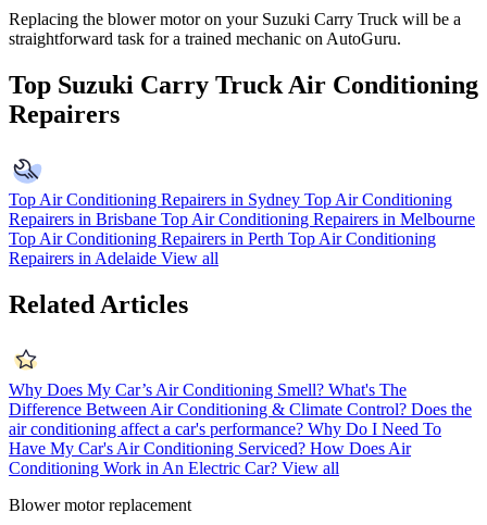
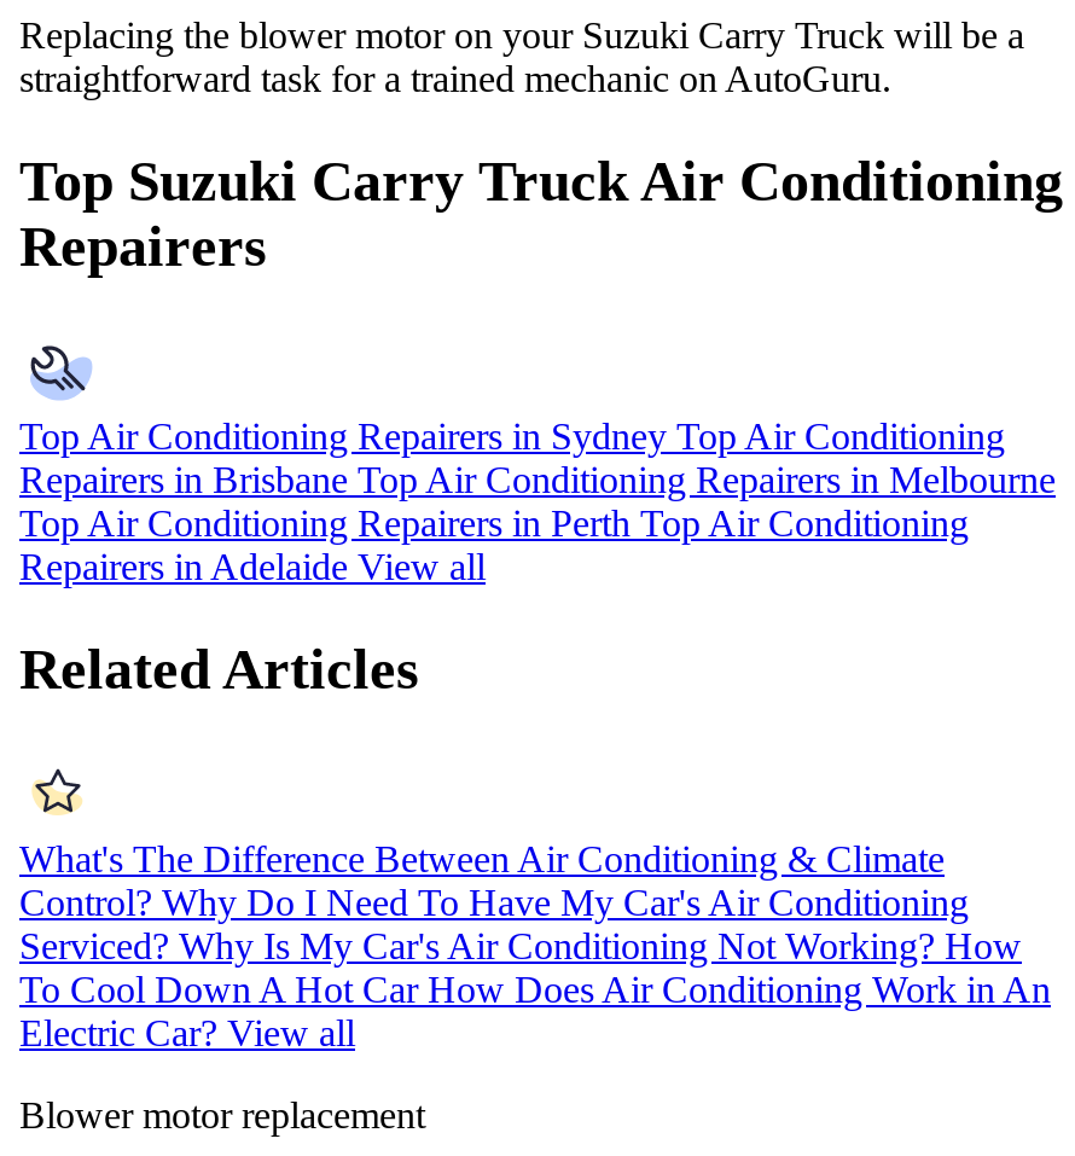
[9,380,472,477] Why Does My Car’s Air Conditioning Smell? What's The | Difference Between Air Conditioning & Climate Control? Does the | air conditioning affect a car's performance? Why Do I Need To | Have My Car's Air Conditioning Serviced? How Does Air | Conditioning Work in An Electric Car? View all -> [19,838,1051,1053] What's The Difference Between Air Conditioning & Climate | Control? Why Do I Need To Have My Car's Air Conditioning | Serviced? Why Is My Car's Air Conditioning Not Working? How | To Cool Down A Hot Car How Does Air Conditioning Work in An | Electric Car? View all

